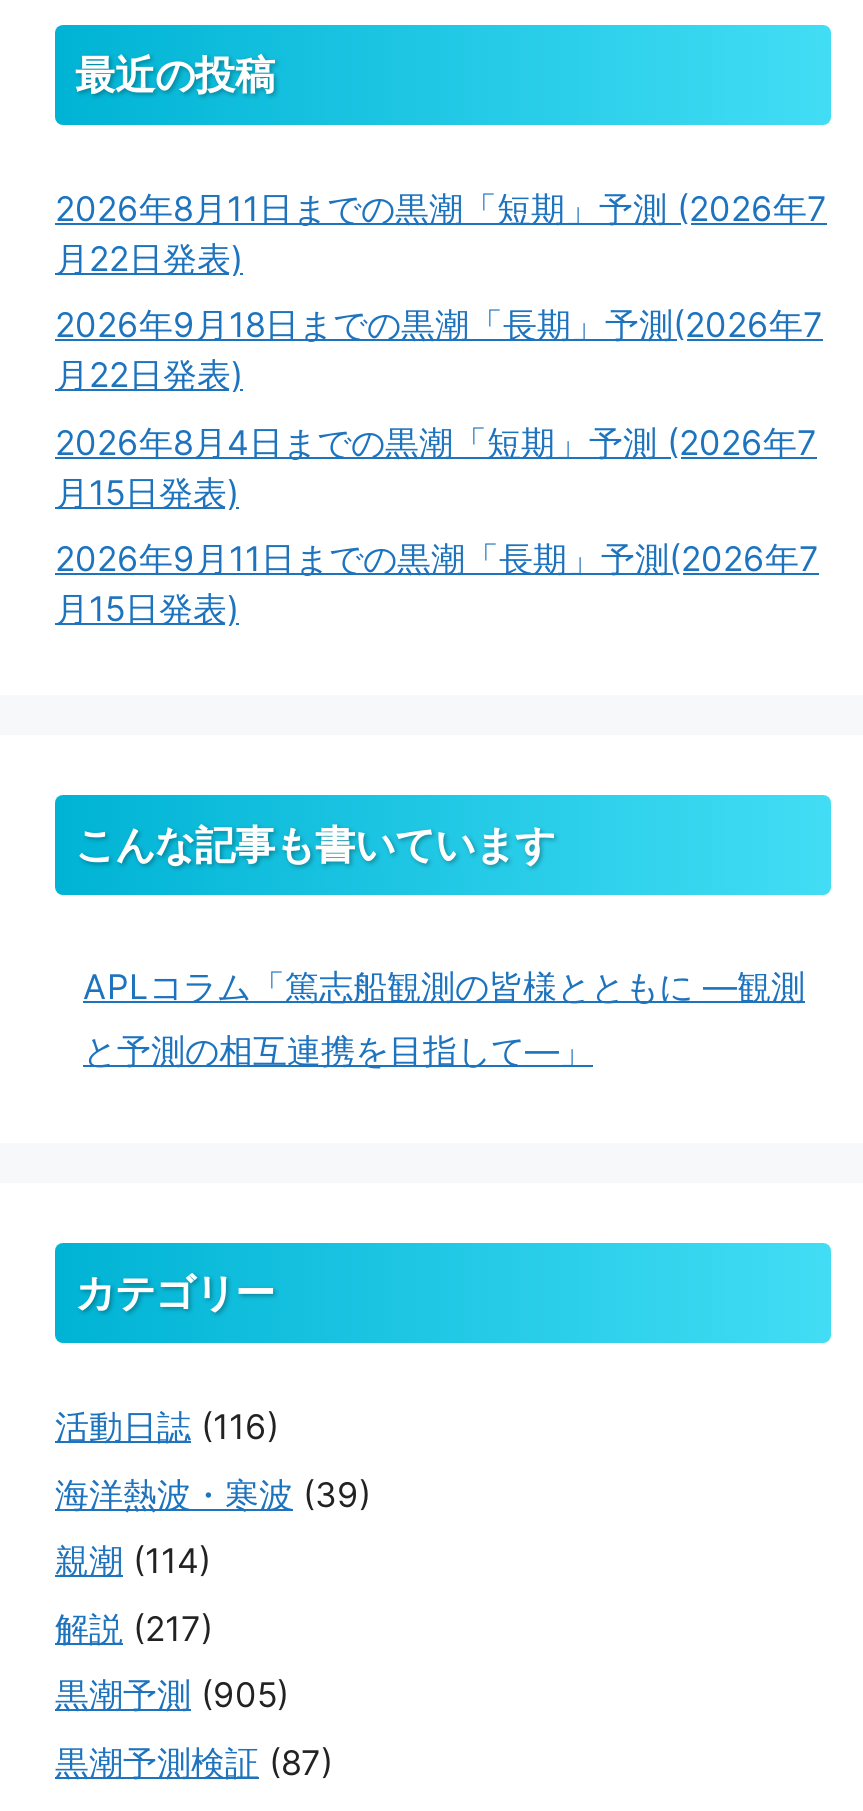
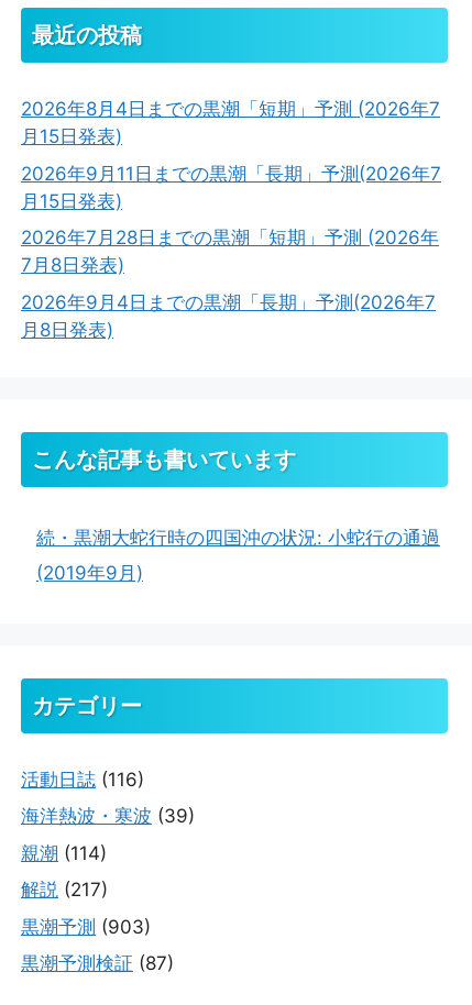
[55,188,827,395] 2026年8月11日までの黒潮「短期」予測 (2026年7 | 月22日発表) | 2026年9月18日までの黒潮「長期」予測(2026年7 | 月22日発表) -> none
moved [55,422,819,629] -> [21,98,441,212]: 2026年8月4日までの黒潮「短期」予測 (2026年7 | 月15日発表) | 2026年9月11日までの黒潮「長期」予測(2026年7 | 月15日発表)
none -> [21,227,439,341] 2026年7月28日までの黒潮「短期」予測 (2026年 | 7月8日発表) | 2026年9月4日までの黒潮「長期」予測(2026年7 | 月8日発表)
[83,967,805,1007] APLコラム「篤志船観測の皆様とともに ―観測 -> [36,526,440,548] 続・黒潮大蛇行時の四国沖の状況: 小蛇行の通過
[83,1031,593,1071] と予測の相互連携を目指して―」 -> [36,562,143,584] (2019年9月)
[55,1675,289,1715] 黒潮予測(905) -> [21,916,151,938] 黒潮予測(903)

